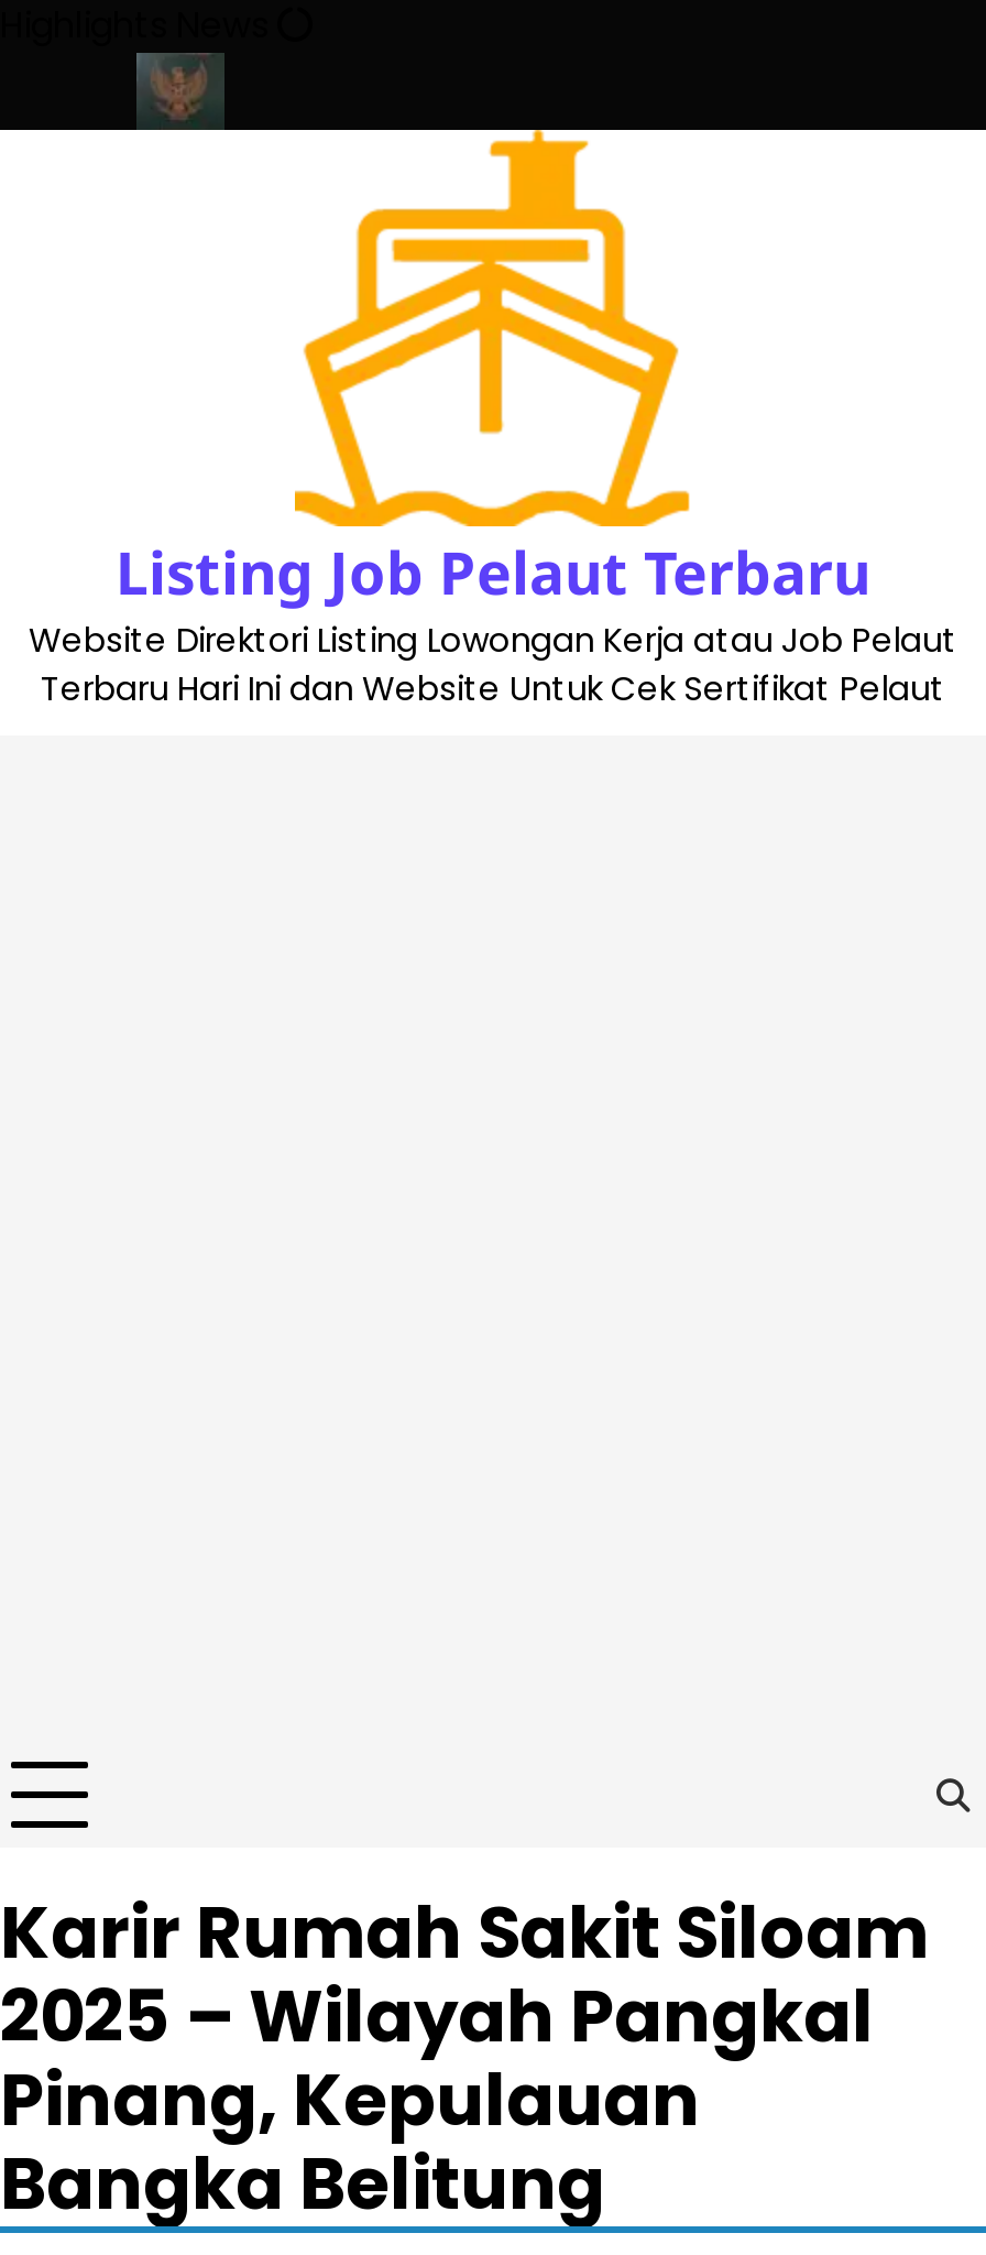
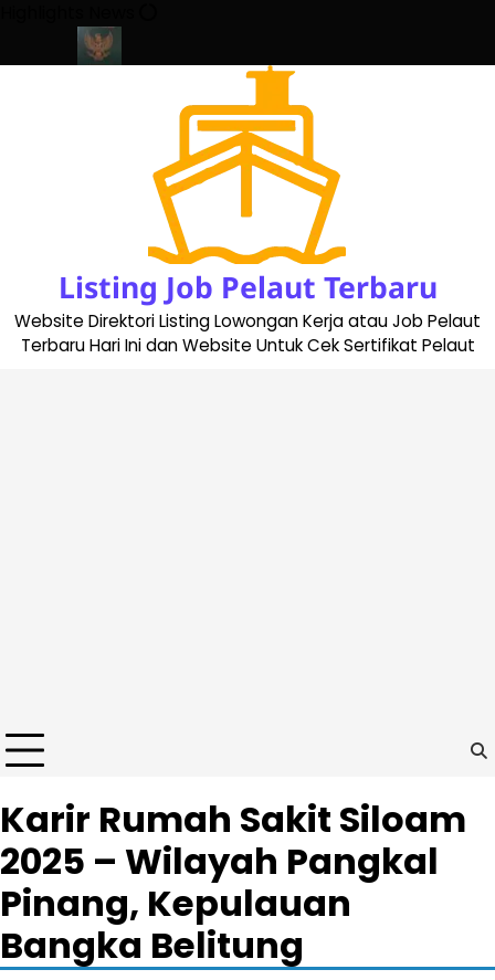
[136,57,240,128] [image] -> [70,29,122,64] [image]

